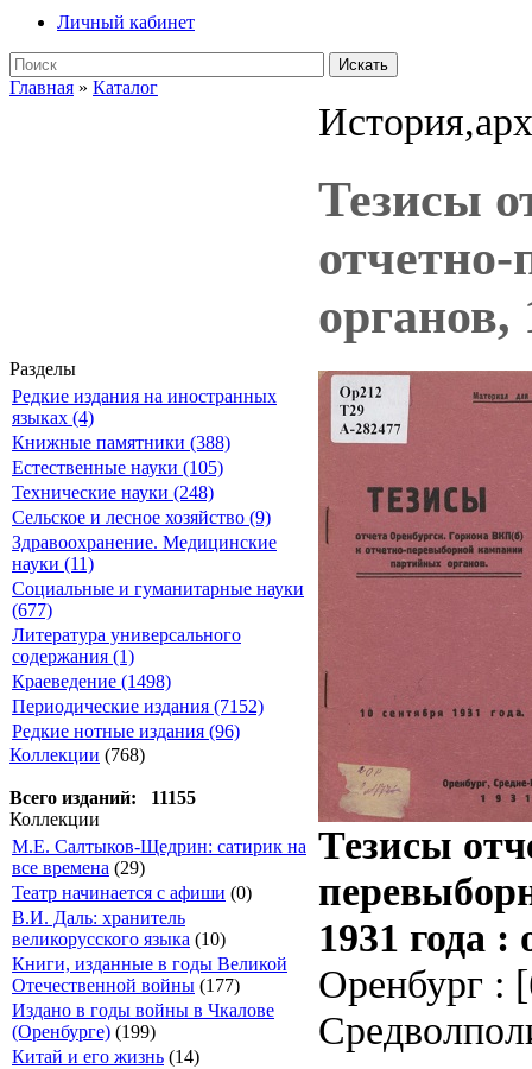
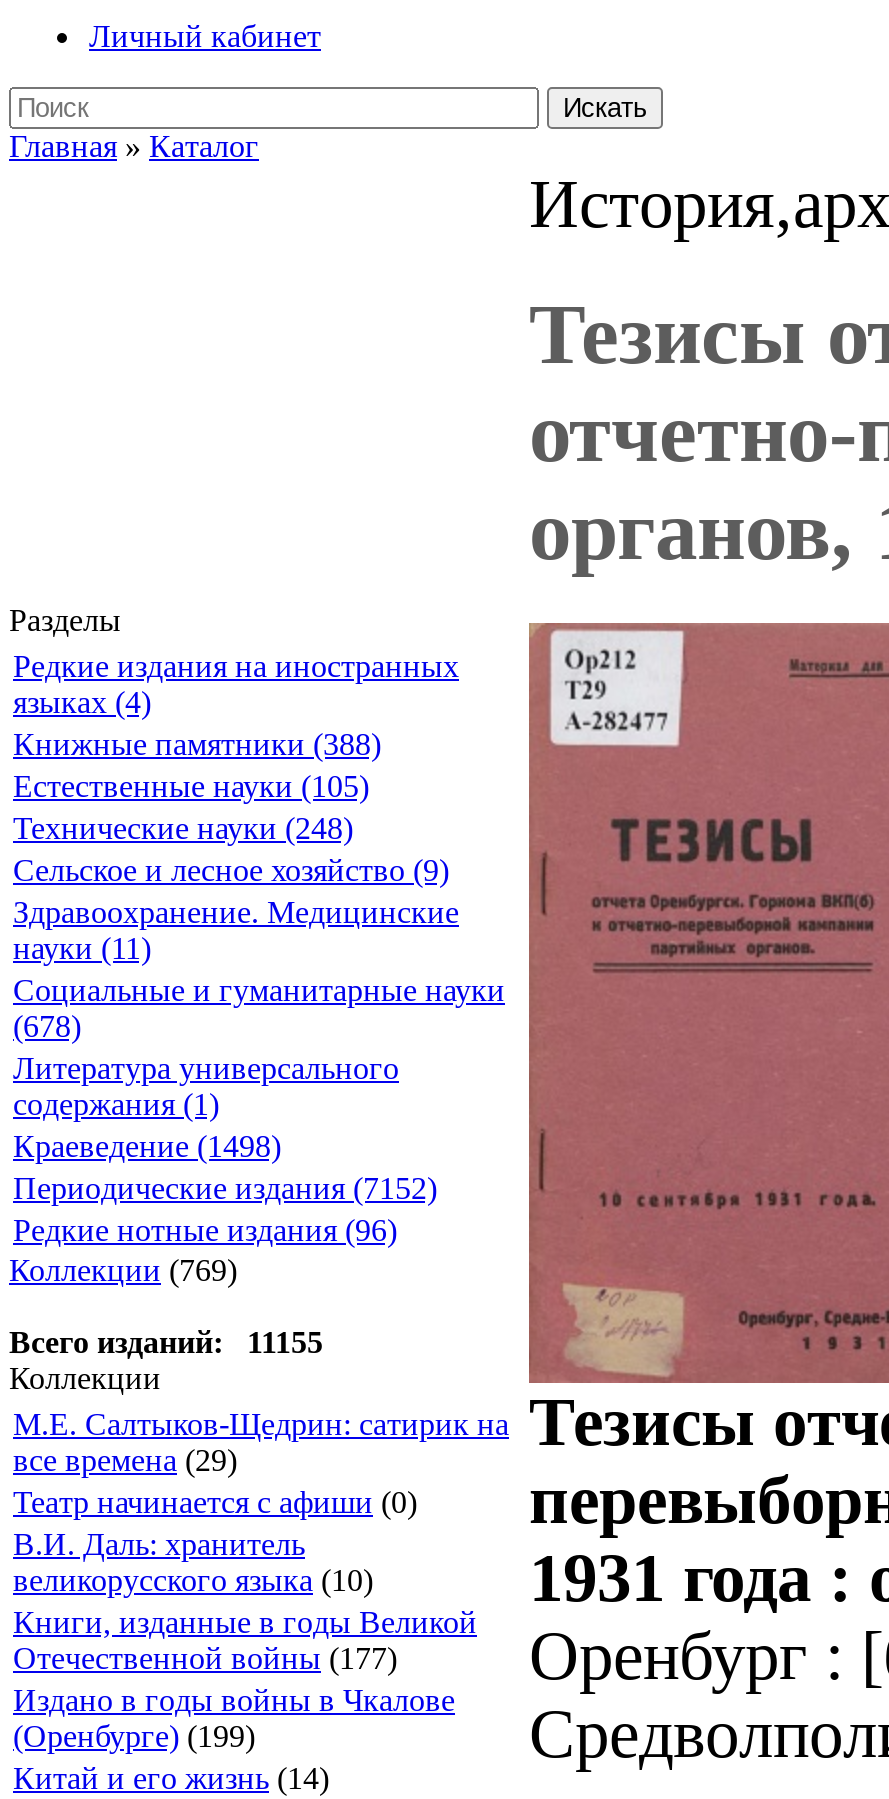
[12,600,52,620] (677) -> [13,1009,81,1043] (678)
[9,745,145,765] Коллекции (768) -> [9,1253,237,1287] Коллекции (769)

